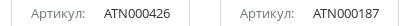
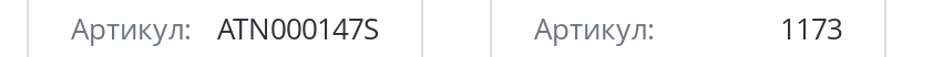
[31,4,170,22] Артикул: ATN000426 -> [71,9,379,48] Артикул: ATN000147S
[313,4,379,22] ATN000187 -> [780,9,842,48] 1173

